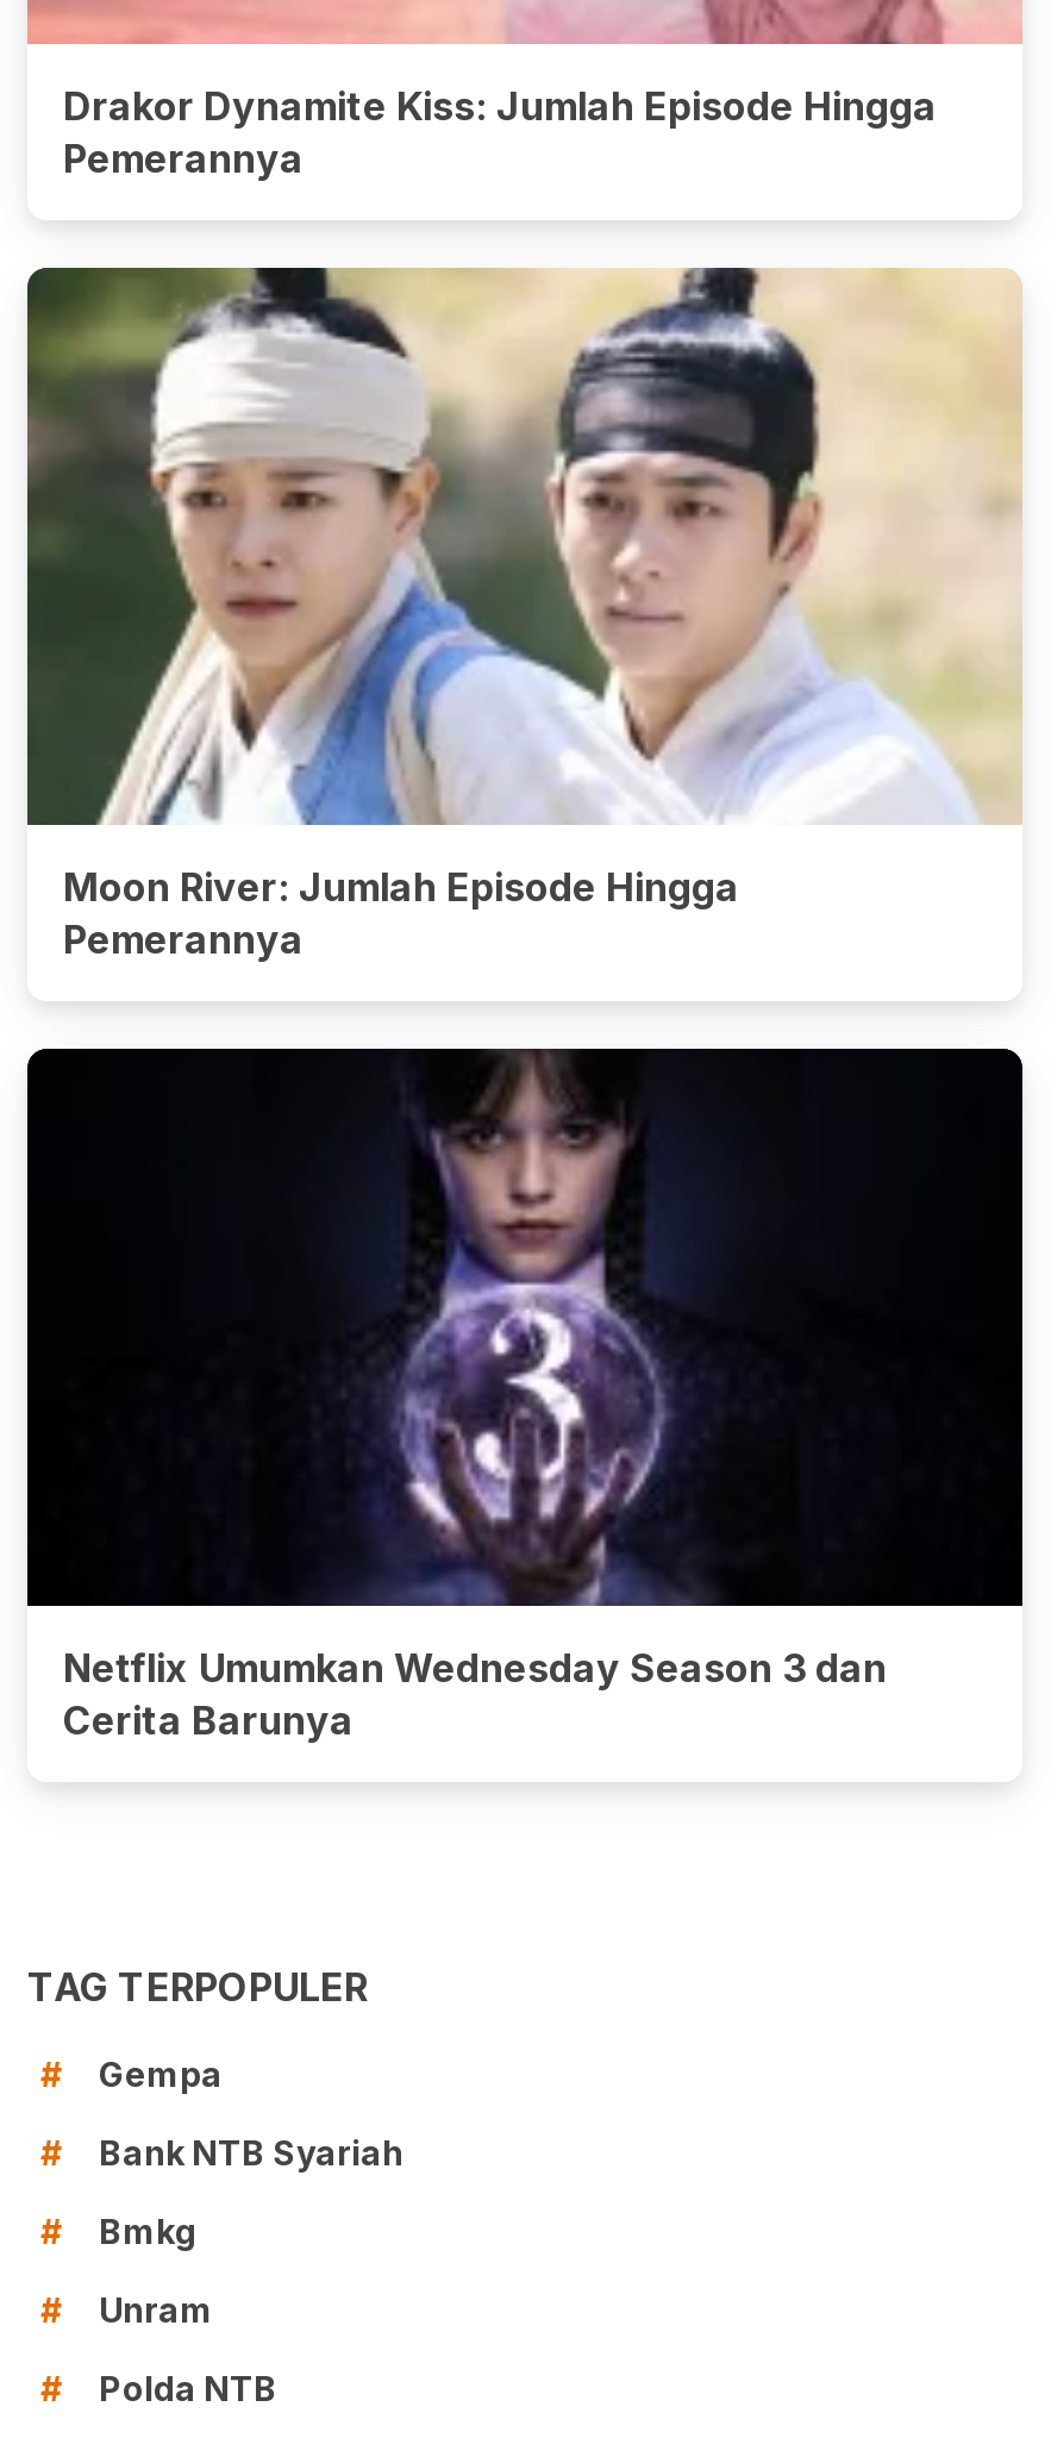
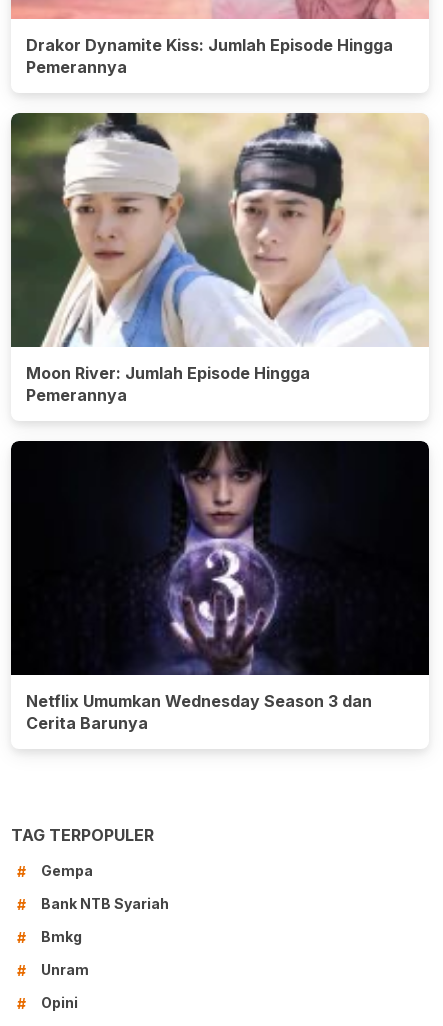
[99,2367,277,2408] Polda NTB -> [41,994,78,1011] Opini

